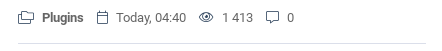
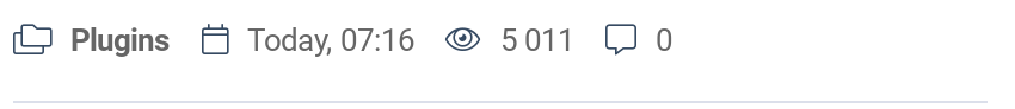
[116,10,186,25] Today, 04:40 -> [247,23,414,58] Today, 07:16
[222,10,253,25] 1 413 -> [500,23,574,58] 5 011

